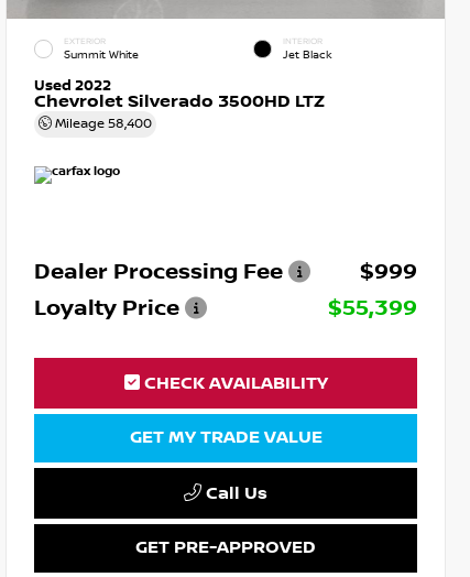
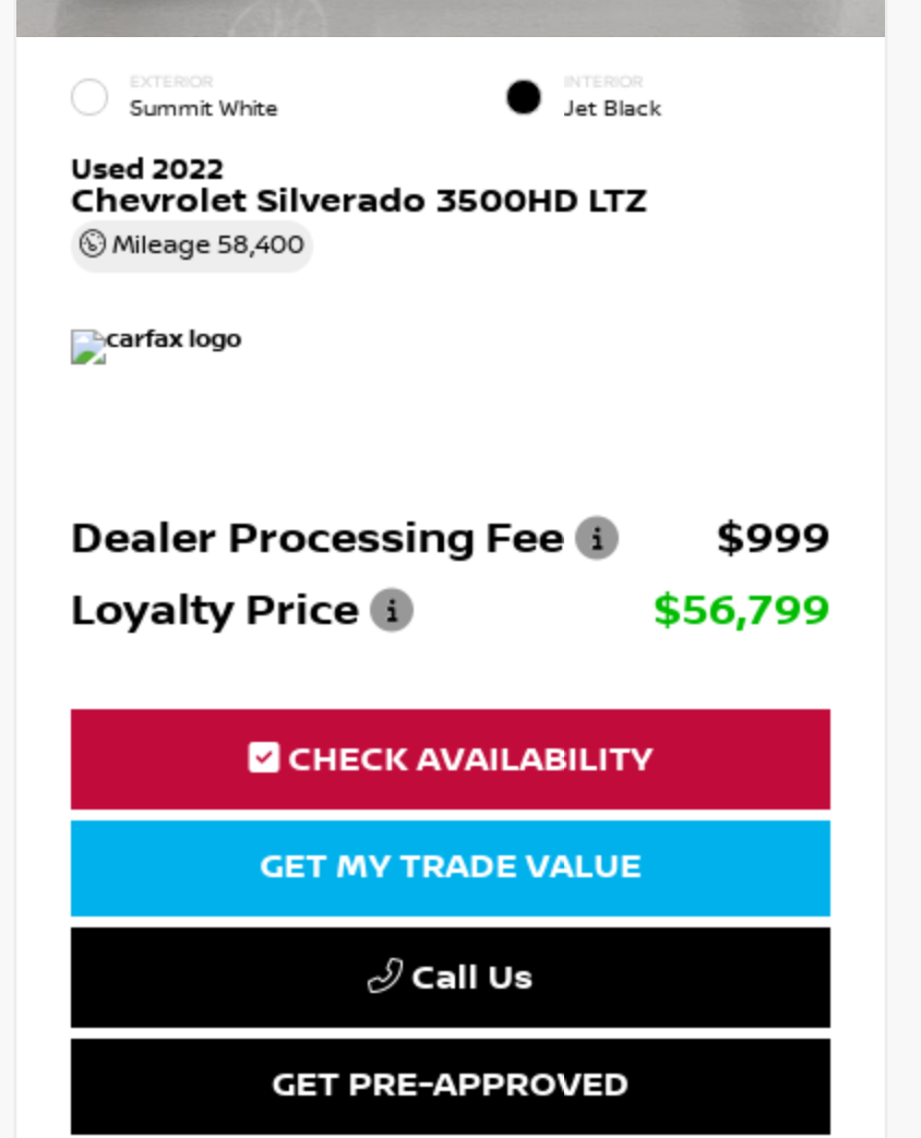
[328,294,417,321] $55,399 -> [654,584,830,636] $56,799

